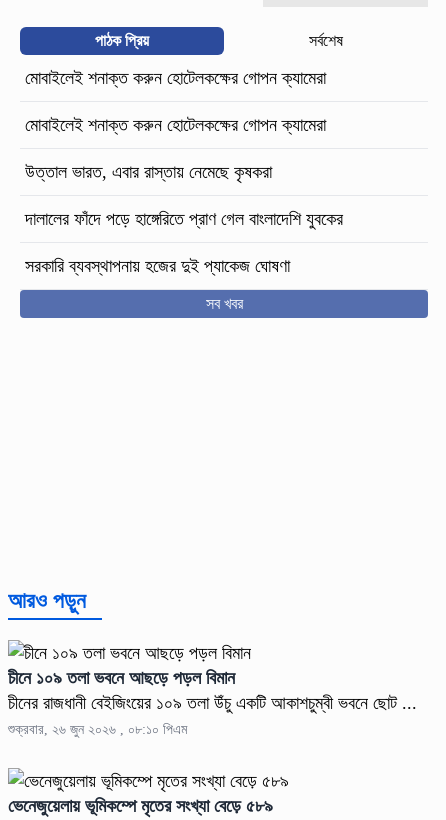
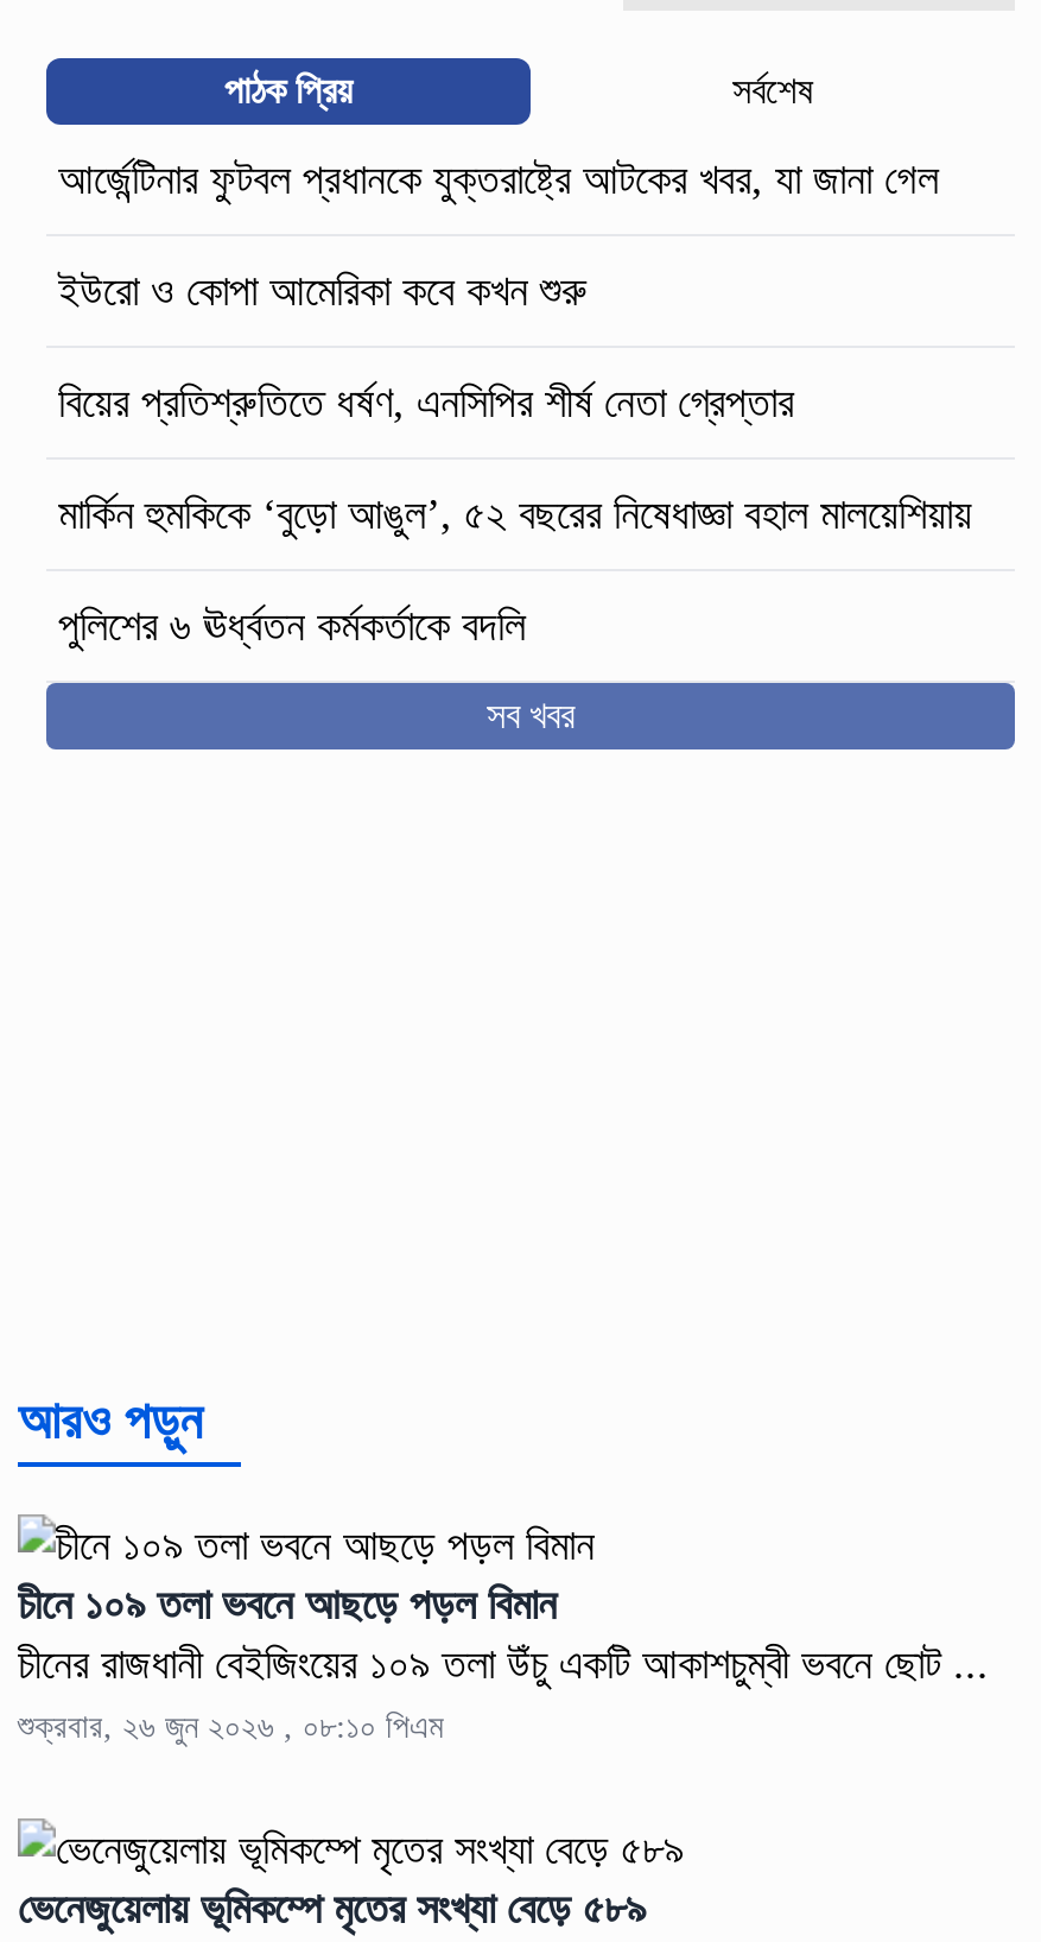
[25,68,326,88] মোবাইলেই শনাক্ত করুন হোটেলকক্ষের গোপন ক্যামেরা -> [58,156,939,203] আর্জেন্টিনার ফুটবল প্রধানকে যুক্তরাষ্ট্রে আটকের খবর, যা জানা গেল
[25,115,326,135] মোবাইলেই শনাক্ত করুন হোটেলকক্ষের গোপন ক্যামেরা -> [58,267,588,315] ইউরো ও কোপা আমেরিকা কবে কখন শুরু
[25,162,272,182] উত্তাল ভারত, এবার রাস্তায় নেমেছে কৃষকরা -> [58,379,794,427] বিয়ের প্রতিশ্রুতিতে ধর্ষণ, এনসিপির শীর্ষ নেতা গ্রেপ্তার
[25,209,343,229] দালালের ফাঁদে পড়ে হাঙ্গেরিতে প্রাণ গেল বাংলাদেশি যুবকের -> [58,491,972,538] মার্কিন হুমকিকে ‘বুড়ো আঙুল’, ৫২ বছরের নিষেধাজ্ঞা বহাল মালয়েশিয়ায়
[25,256,290,276] সরকারি ব্যবস্থাপনায় হজের দুই প্যাকেজ ঘোষণা -> [58,602,526,650] পুলিশের ৬ ঊর্ধ্বতন কর্মকর্তাকে বদলি

